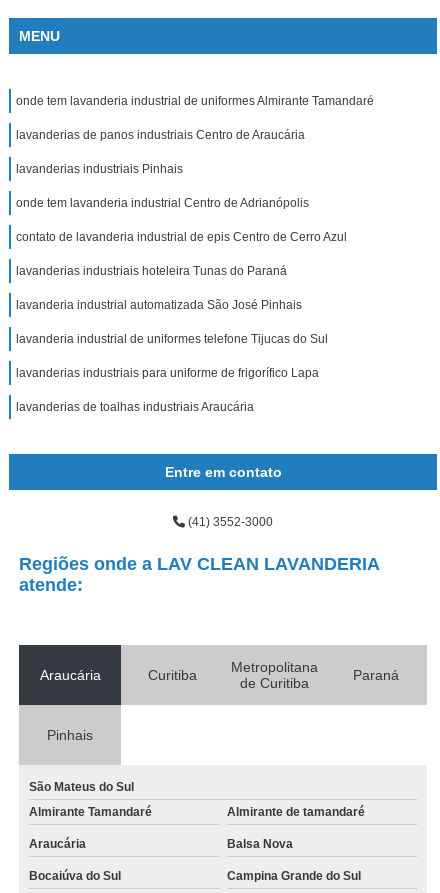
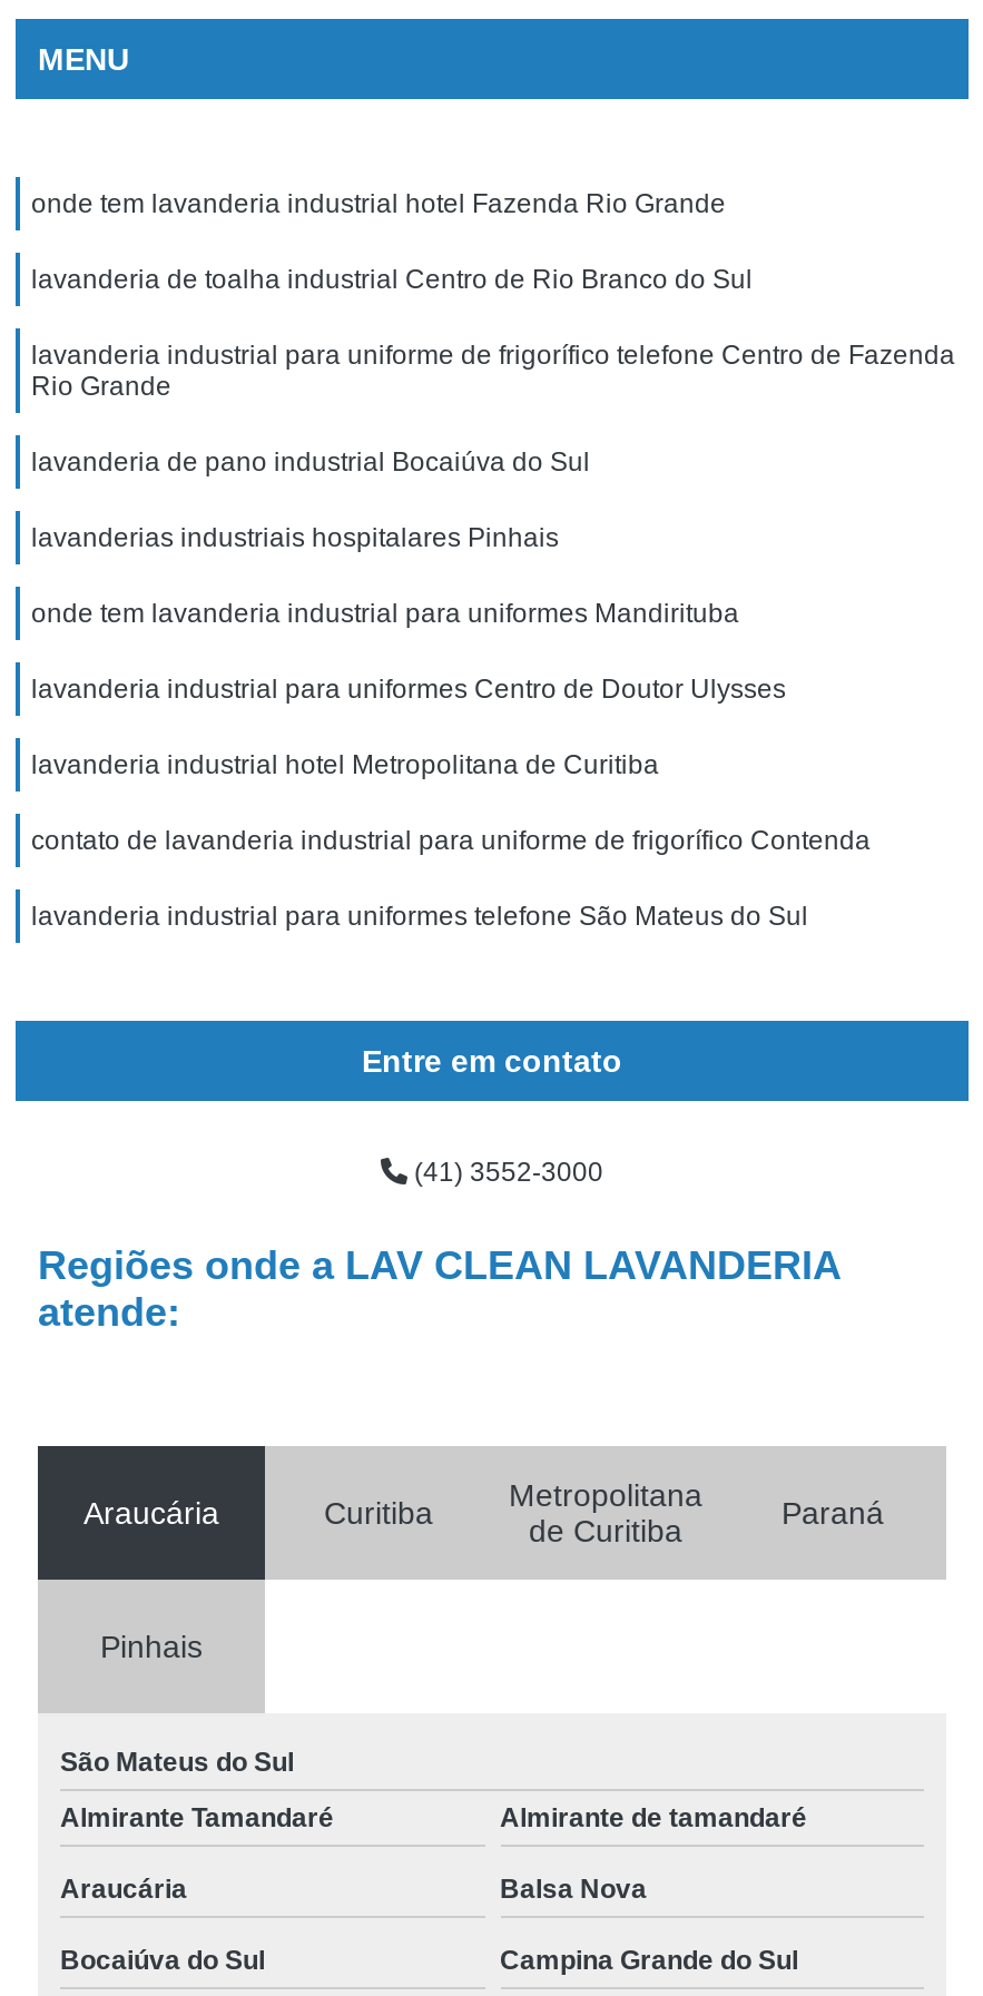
[16,94,374,108] onde tem lavanderia industrial de uniformes Almirante Tamandaré -> [31,188,726,219] onde tem lavanderia industrial hotel Fazenda Rio Grande
[16,128,305,142] lavanderias de panos industriais Centro de Araucária -> [31,264,753,295] lavanderia de toalha industrial Centro de Rio Branco do Sul
[16,162,183,176] lavanderias industriais Pinhais -> [31,340,955,402] lavanderia industrial para uniforme de frigorífico telefone Centro de Fazenda | Rio Grande
[16,196,309,210] onde tem lavanderia industrial Centro de Adrianópolis -> [31,446,590,478] lavanderia de pano industrial Bocaiúva do Sul
[16,230,347,244] contato de lavanderia industrial de epis Centro de Cerro Azul -> [31,522,559,553] lavanderias industriais hospitalares Pinhais
[16,264,287,278] lavanderias industriais hoteleira Tunas do Paraná -> [31,598,739,629] onde tem lavanderia industrial para uniformes Mandirituba
[16,298,302,312] lavanderia industrial automatizada São José Pinhais -> [31,673,786,705] lavanderia industrial para uniformes Centro de Doutor Ulysses
[16,332,328,346] lavanderia industrial de uniformes telefone Tijucas do Sul -> [31,749,659,780] lavanderia industrial hotel Metropolitana de Curitiba
[16,366,319,380] lavanderias industriais para uniforme de frigorífico Lapa -> [31,825,871,856] contato de lavanderia industrial para uniforme de frigorífico Contenda
[16,400,254,414] lavanderias de toalhas industriais Araucária -> [31,901,808,932] lavanderia industrial para uniformes telefone São Mateus do Sul

